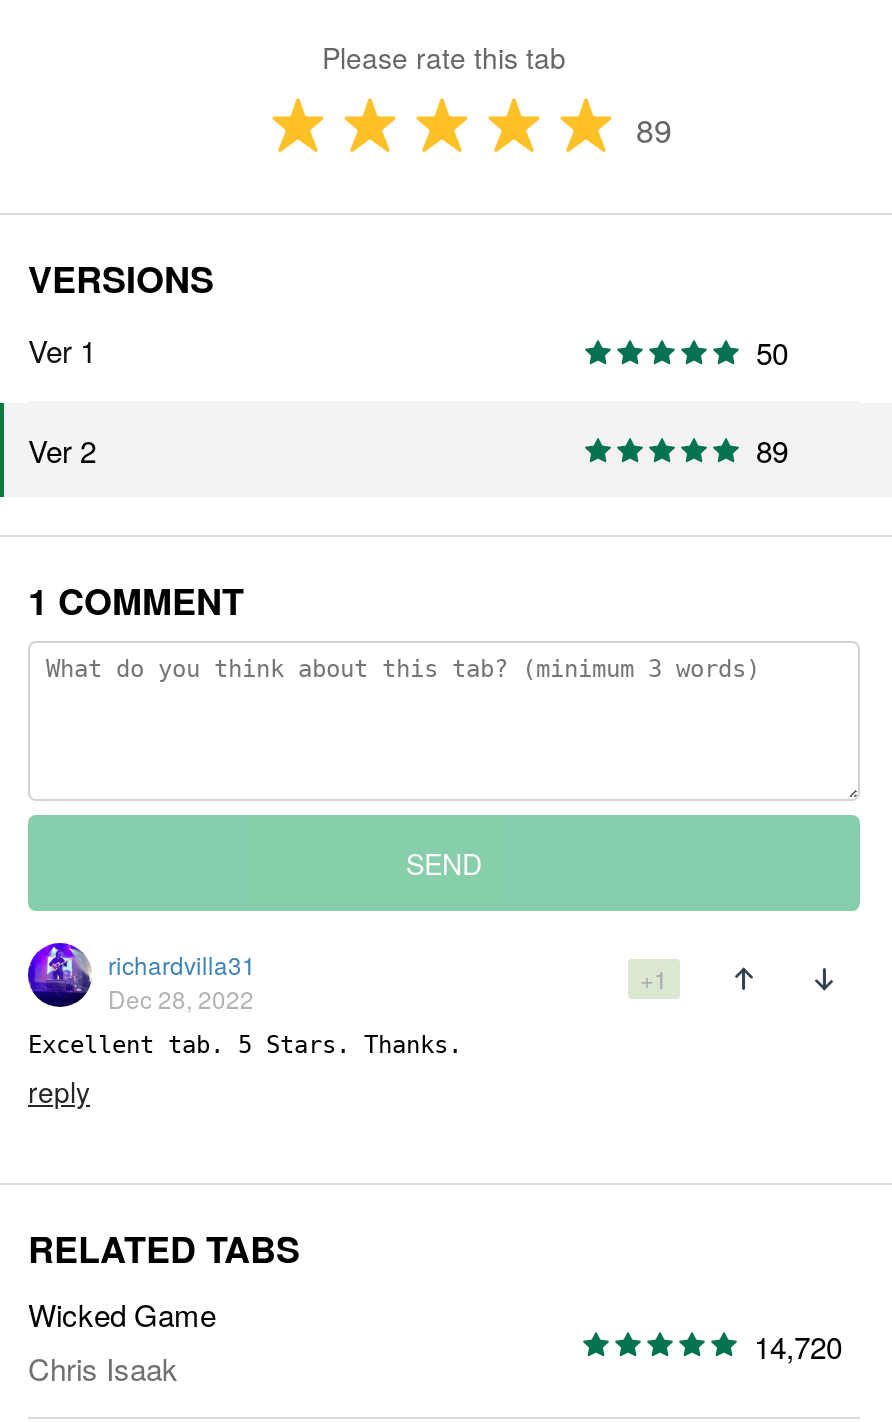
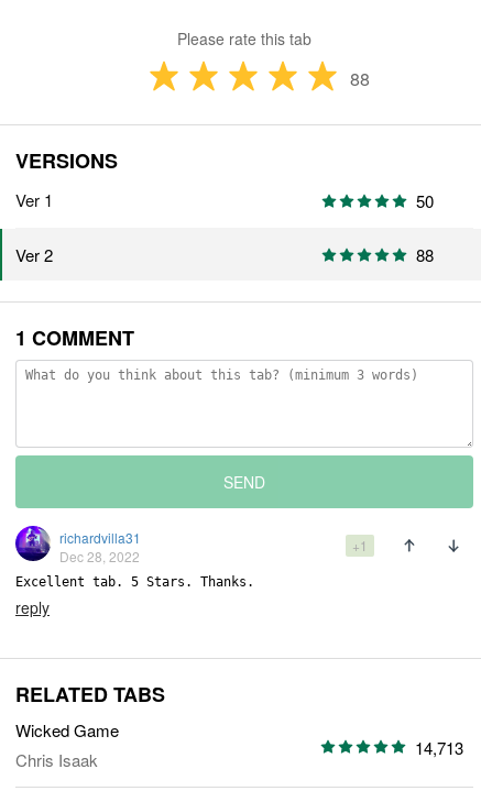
[636,107,672,153] 89 -> [350,66,370,92] 88
[756,428,788,470] 89 -> [416,243,434,266] 88
[754,1324,842,1366] 14,720 -> [415,736,463,759] 14,713

